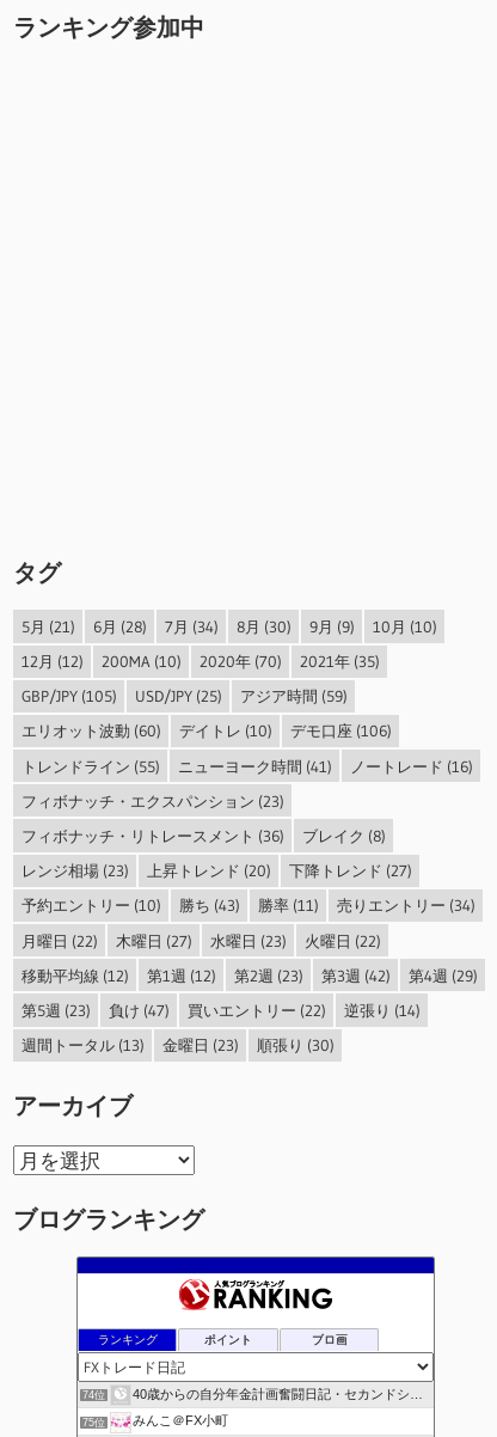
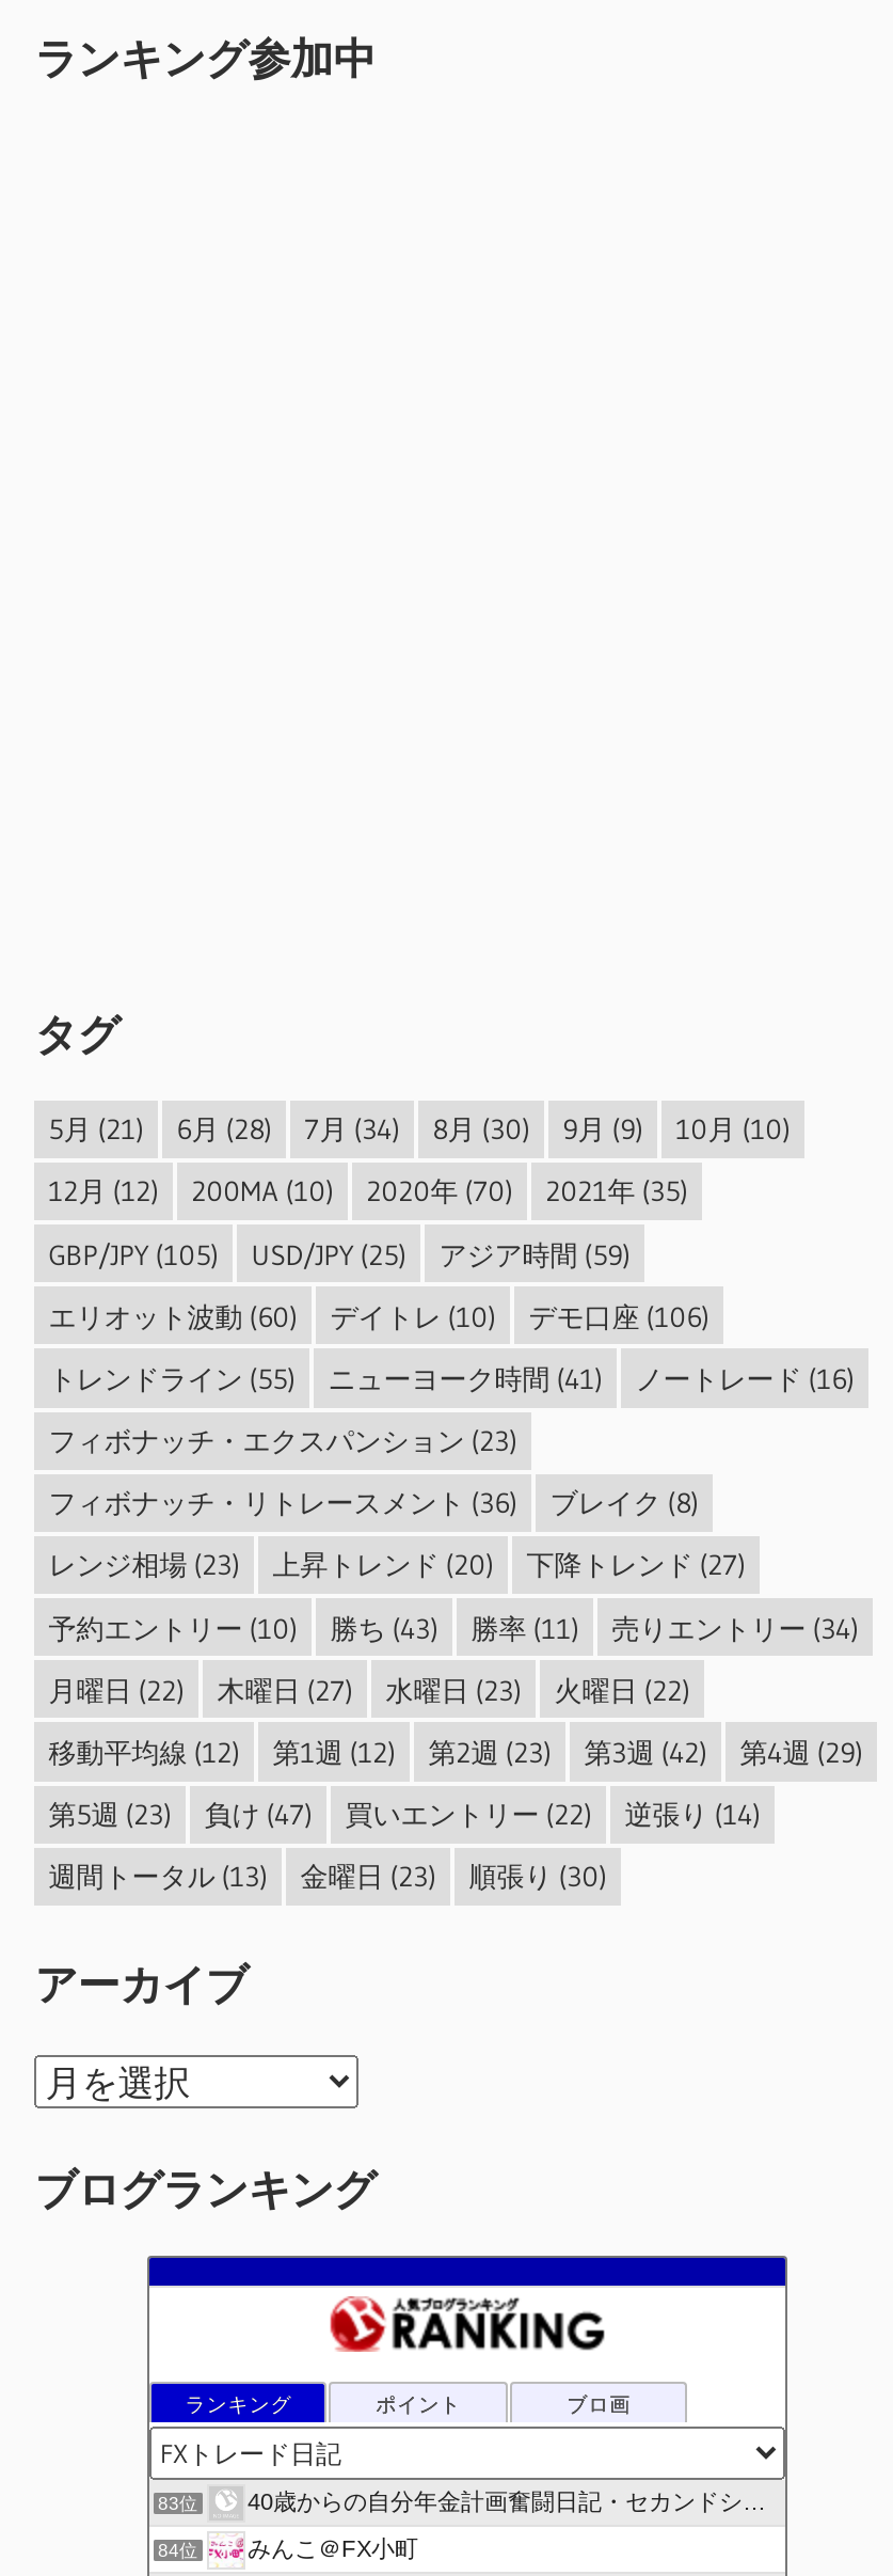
[82,1390,105,1402] 74位 -> [158,2491,198,2513] 83位
[82,1416,105,1428] 75位 -> [158,2539,198,2560] 84位

